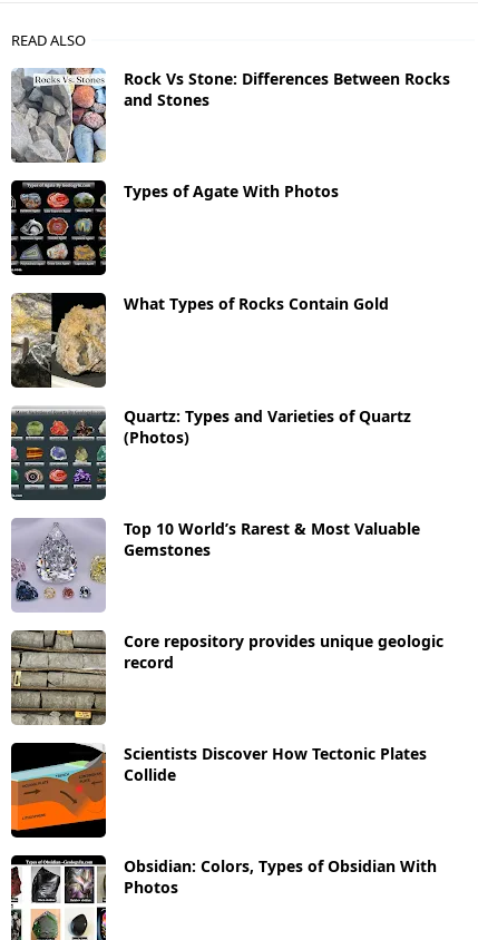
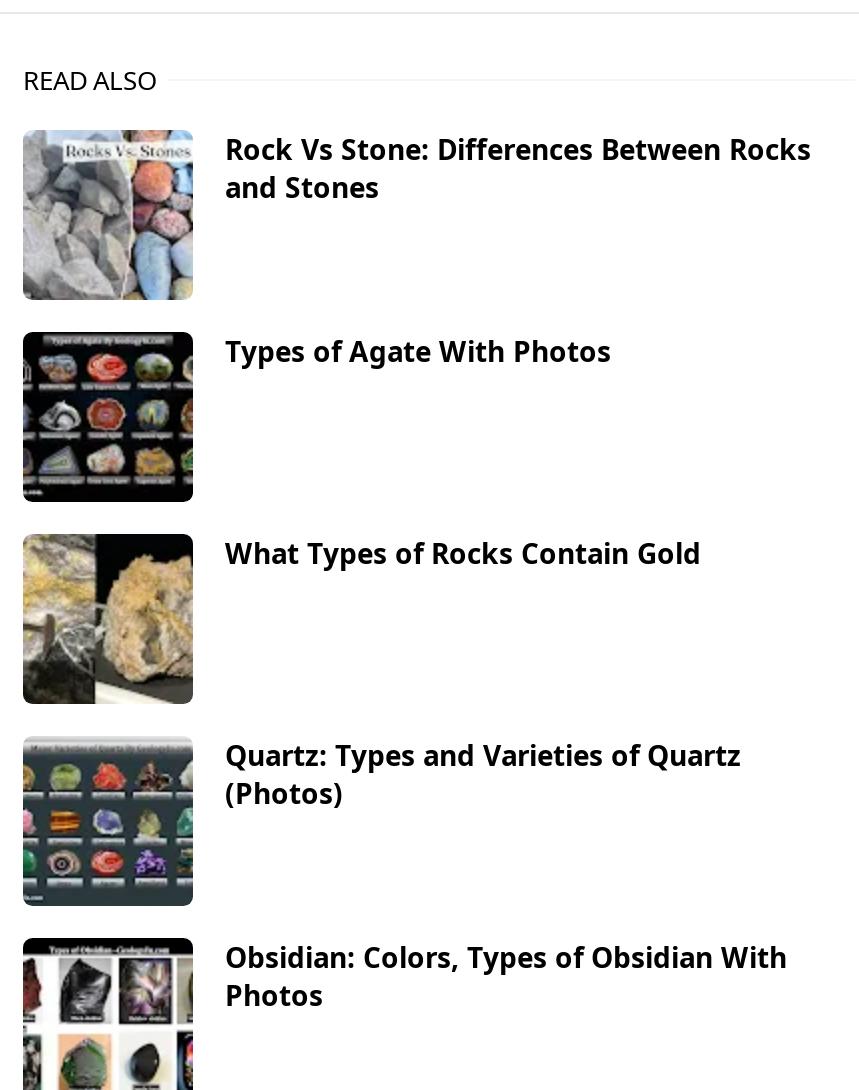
[12,518,420,613] [image] | Top 10 World’s Rarest & Most Valuable | Gemstones -> none
[11,629,443,726] [image] | Core repository provides unique geologic | record -> none
[10,742,427,836] [image] | Scientists Discover How Tectonic Plates | Collide -> none

